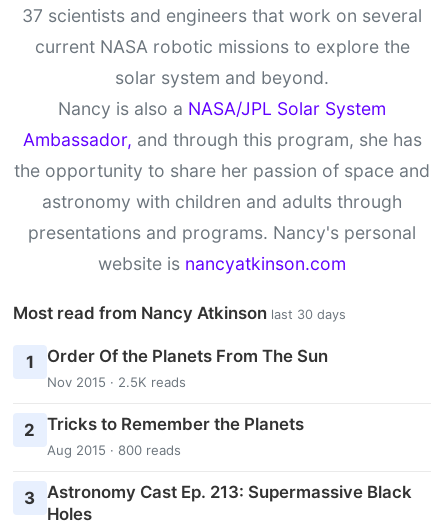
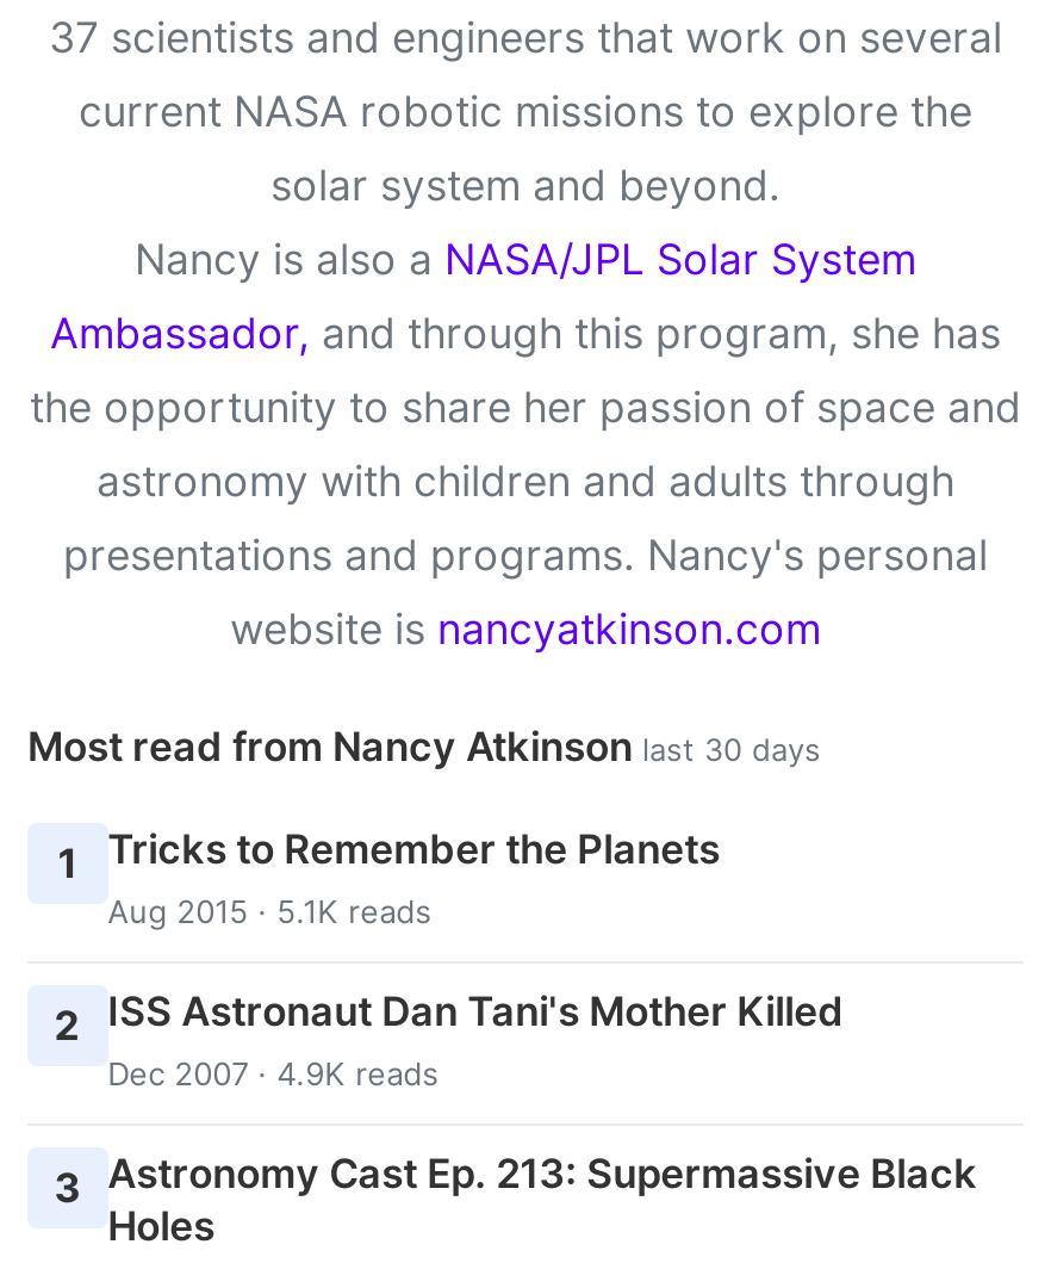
[47,346,328,390] Order Of the Planets From The Sun | Nov 2015 · 2.5K reads -> [107,825,720,930] Tricks to Remember the Planets | Aug 2015 · 5.1K reads
[24,414,304,458] 2 Tricks to Remember the Planets | Aug 2015 · 800 reads -> [54,988,844,1093] 2 ISS Astronaut Dan Tani's Mother Killed | Dec 2007 · 4.9K reads

